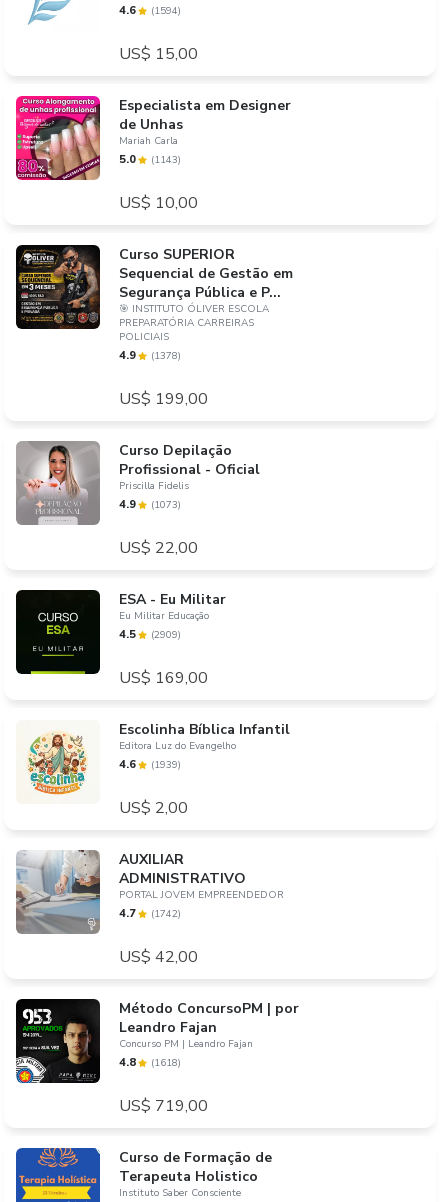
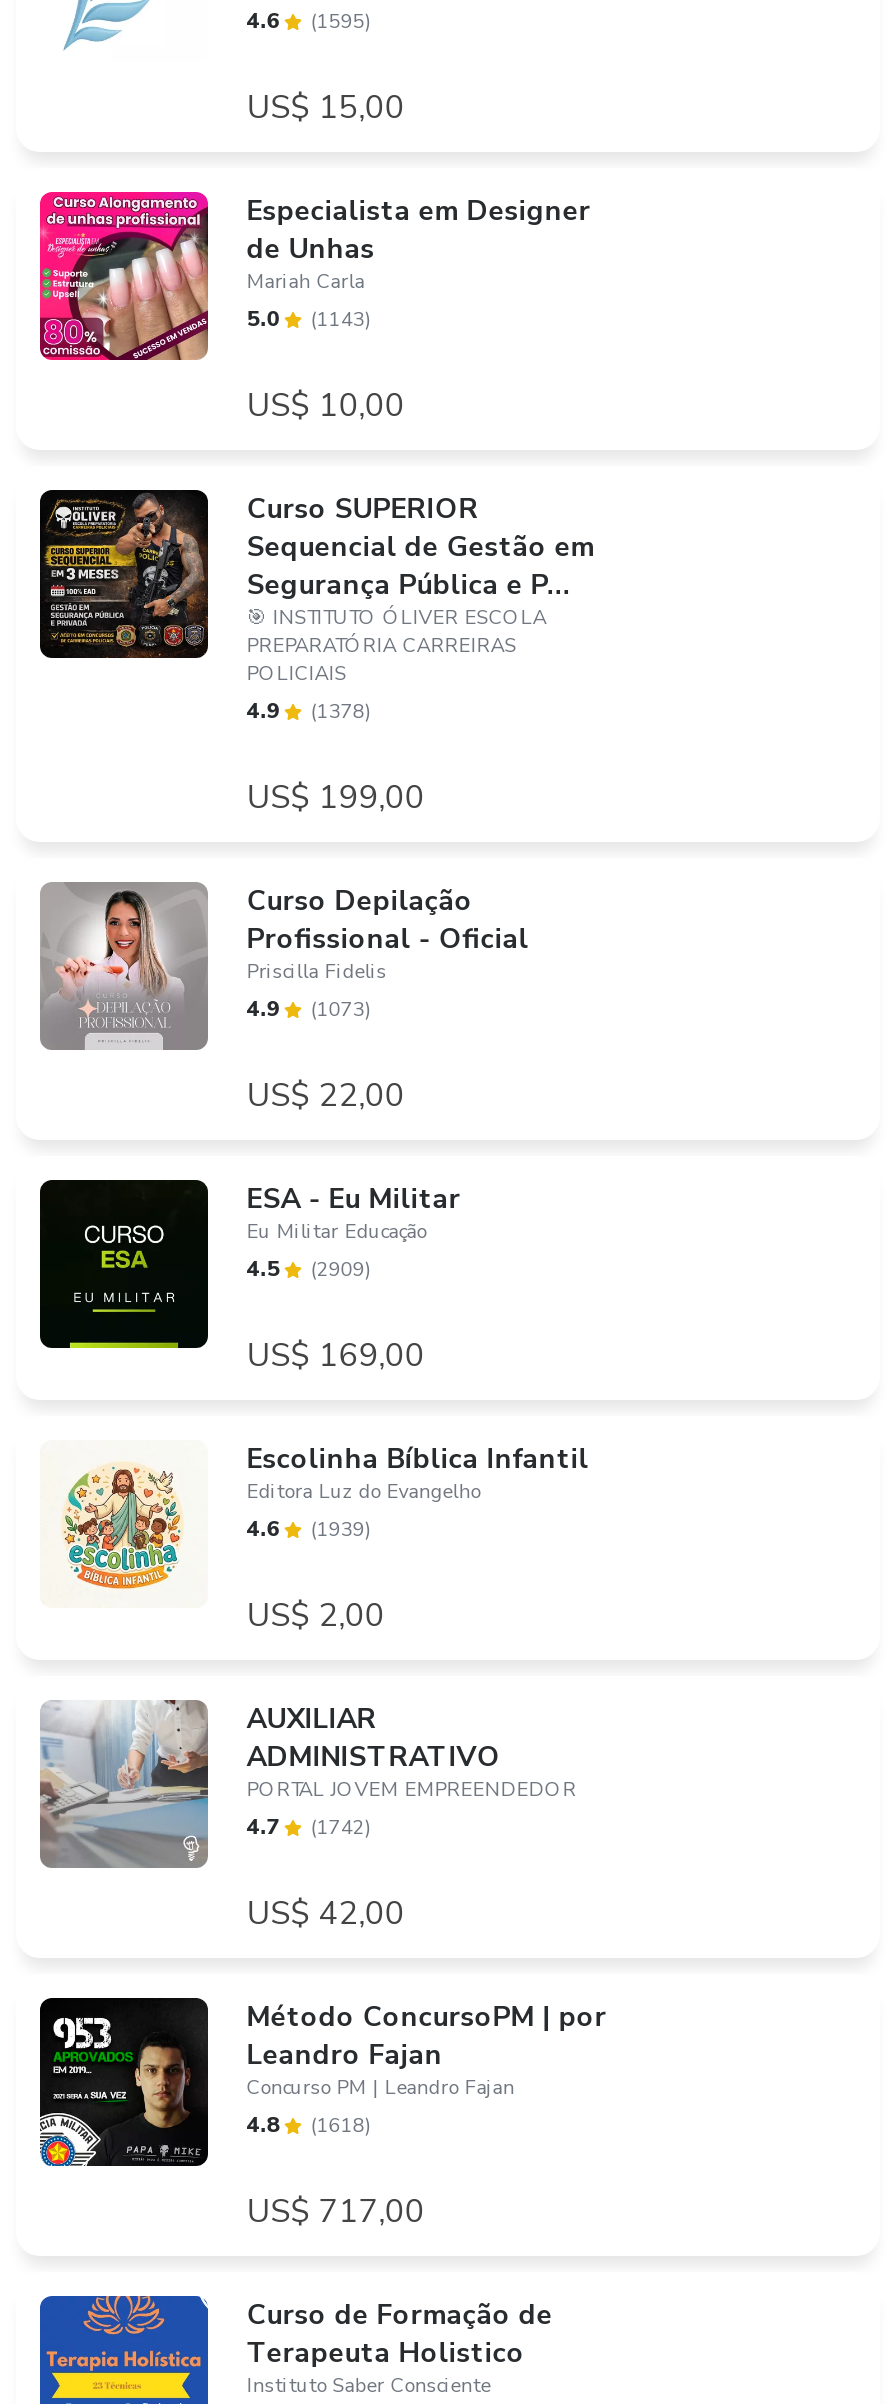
[119,3,181,18] 4.6 (1594) -> [246,6,370,36] 4.6 (1595)
[119,1095,208,1117] US$ 719,00 -> [246,2190,424,2234] US$ 717,00

